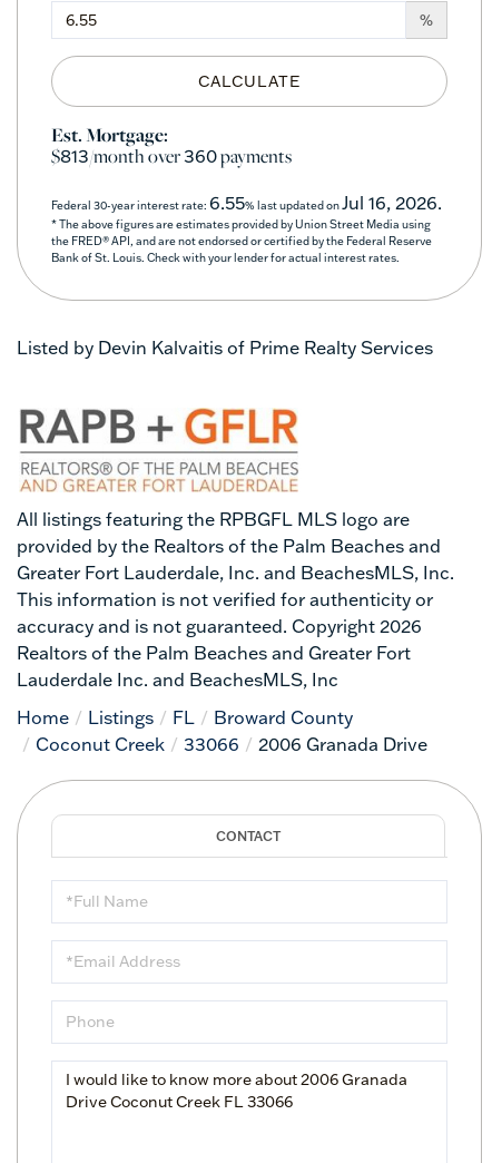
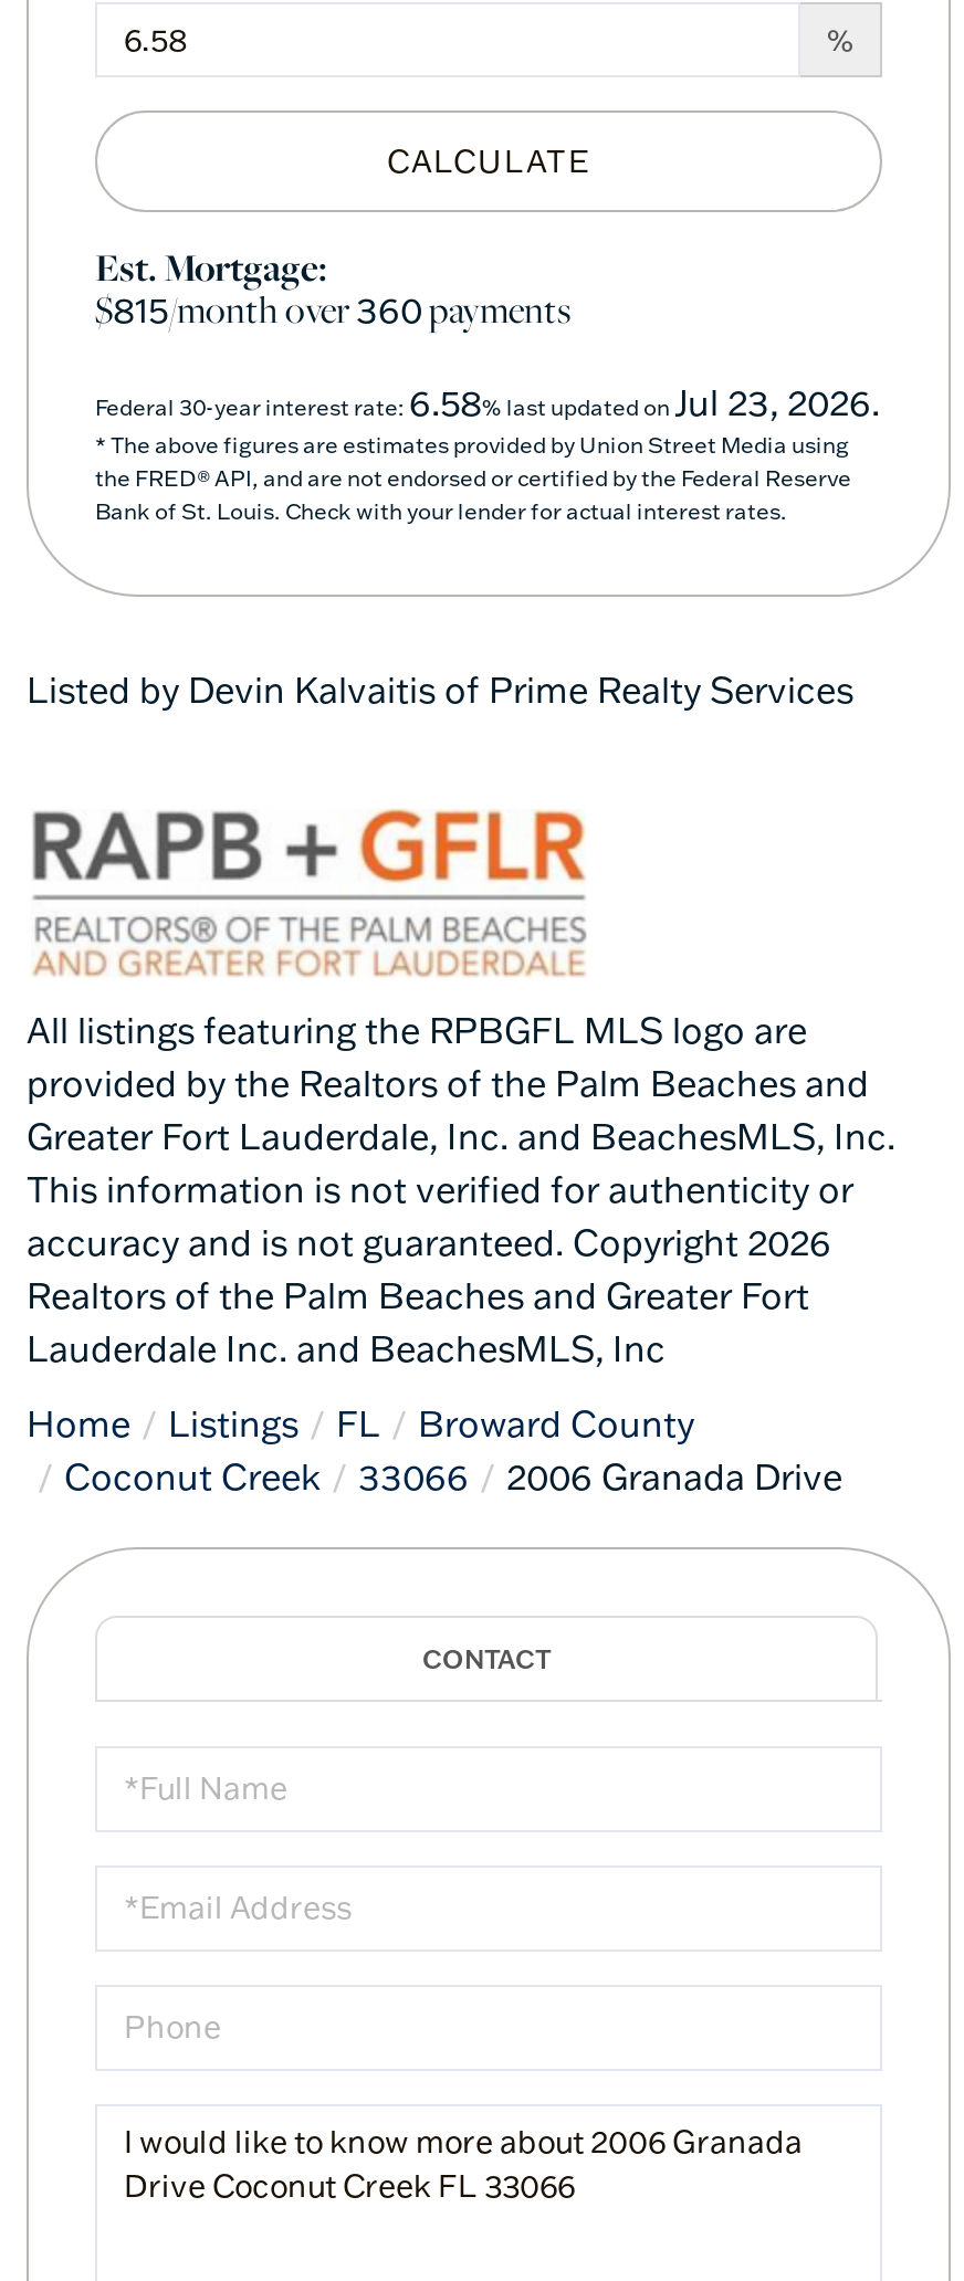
[51,143,292,168] $813/month over360payments -> [95,284,570,333] $815/month over360payments
[51,191,442,214] Federal 30-year interest rate: 6.55% last updated on Jul 16, 2026. -> [95,380,880,424] Federal 30-year interest rate: 6.58% last updated on Jul 23, 2026.

